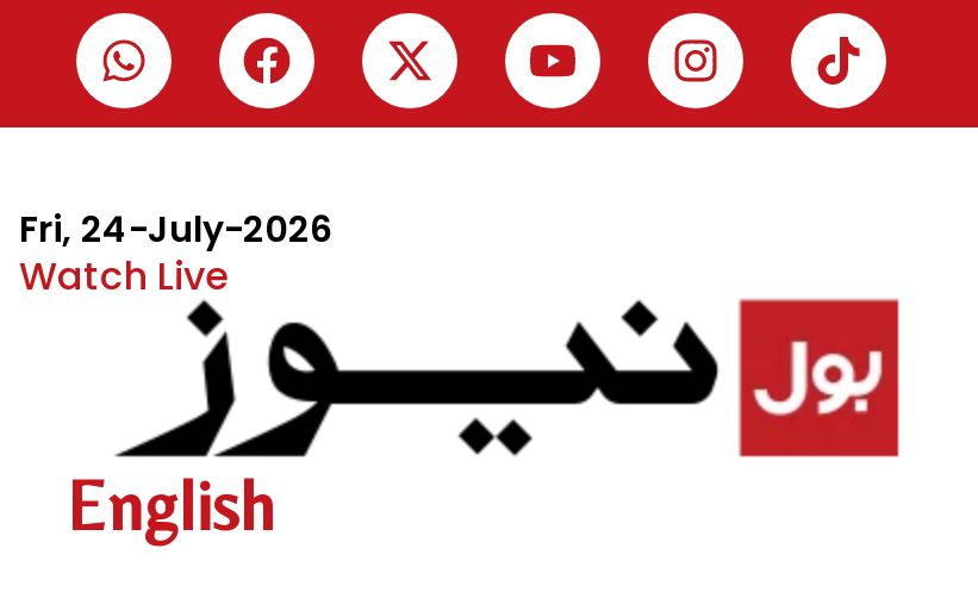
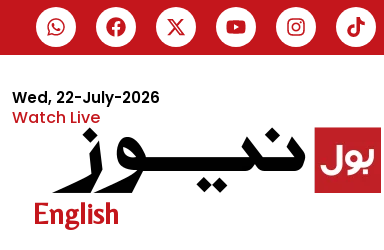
[19,204,334,254] Fri, 24-July-2026 -> [12,87,160,108] Wed, 22-July-2026

